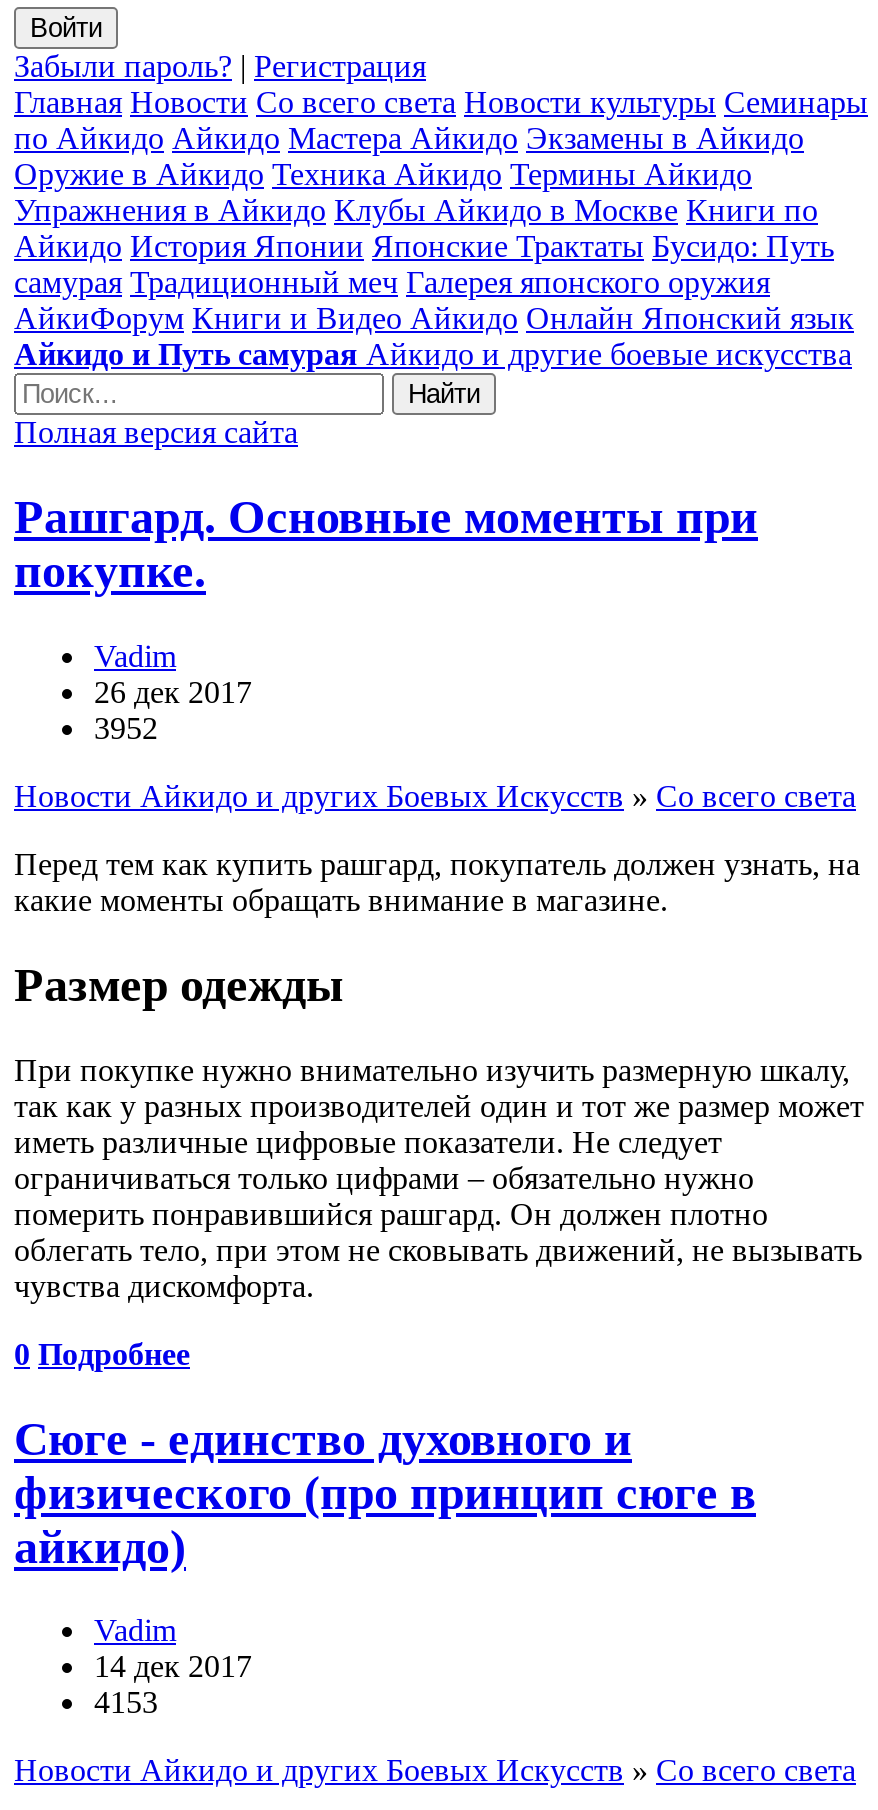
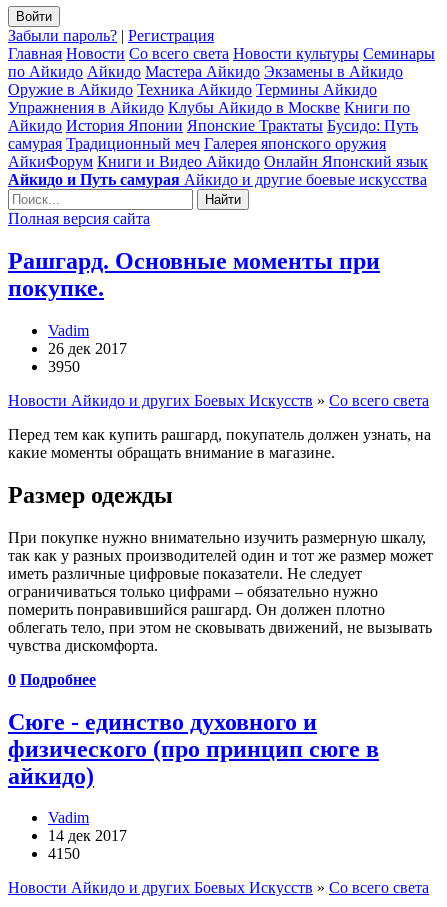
[94,711,158,745] 3952 -> [48,358,80,375] 3950
[94,1686,158,1720] 4153 -> [48,845,80,862] 4150

